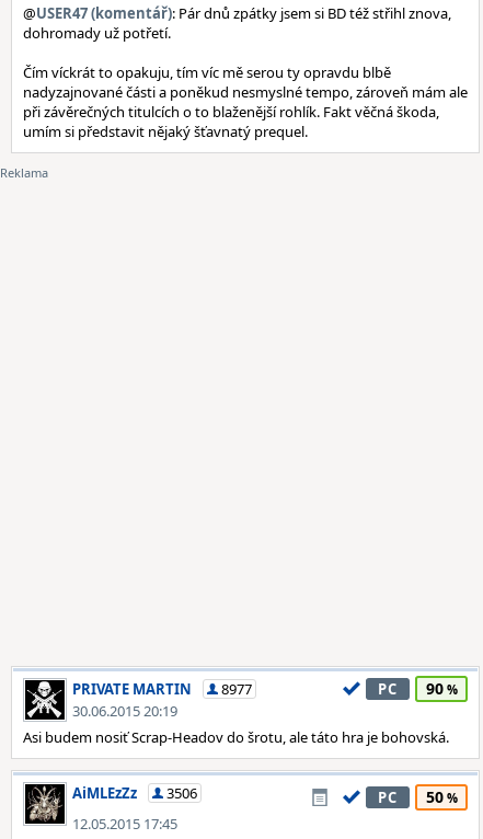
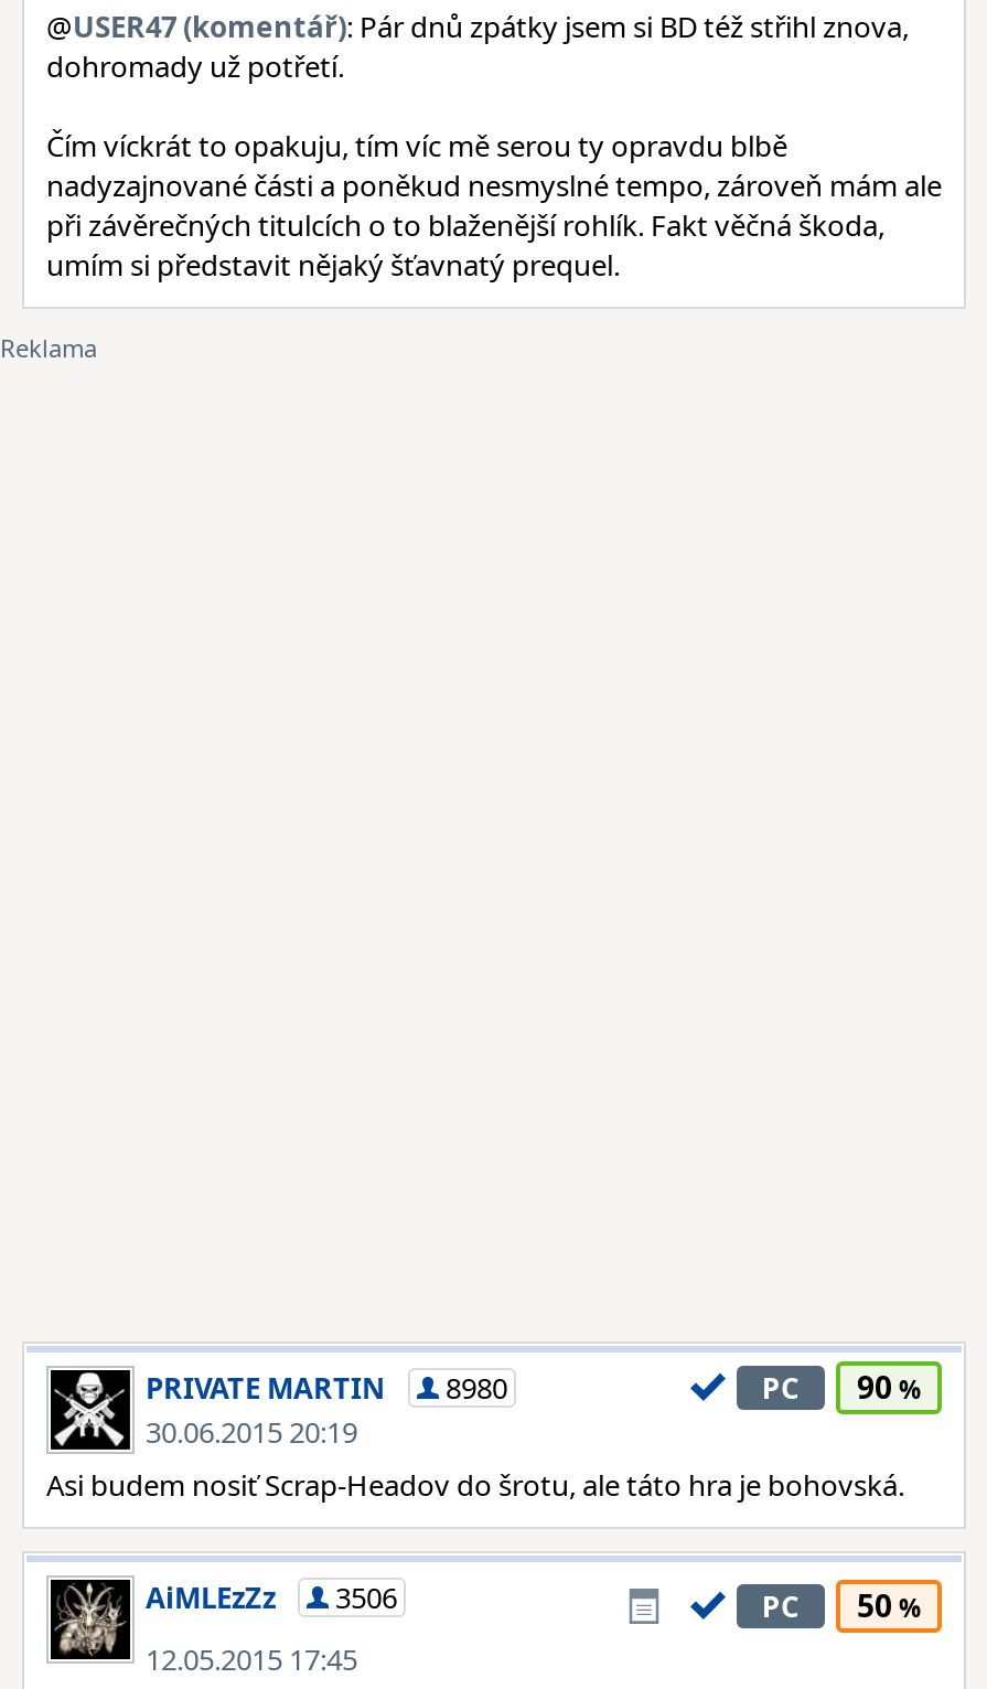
[72,679,252,699] PRIVATE MARTIN 8977 -> [146,1368,507,1408] PRIVATE MARTIN 8980

